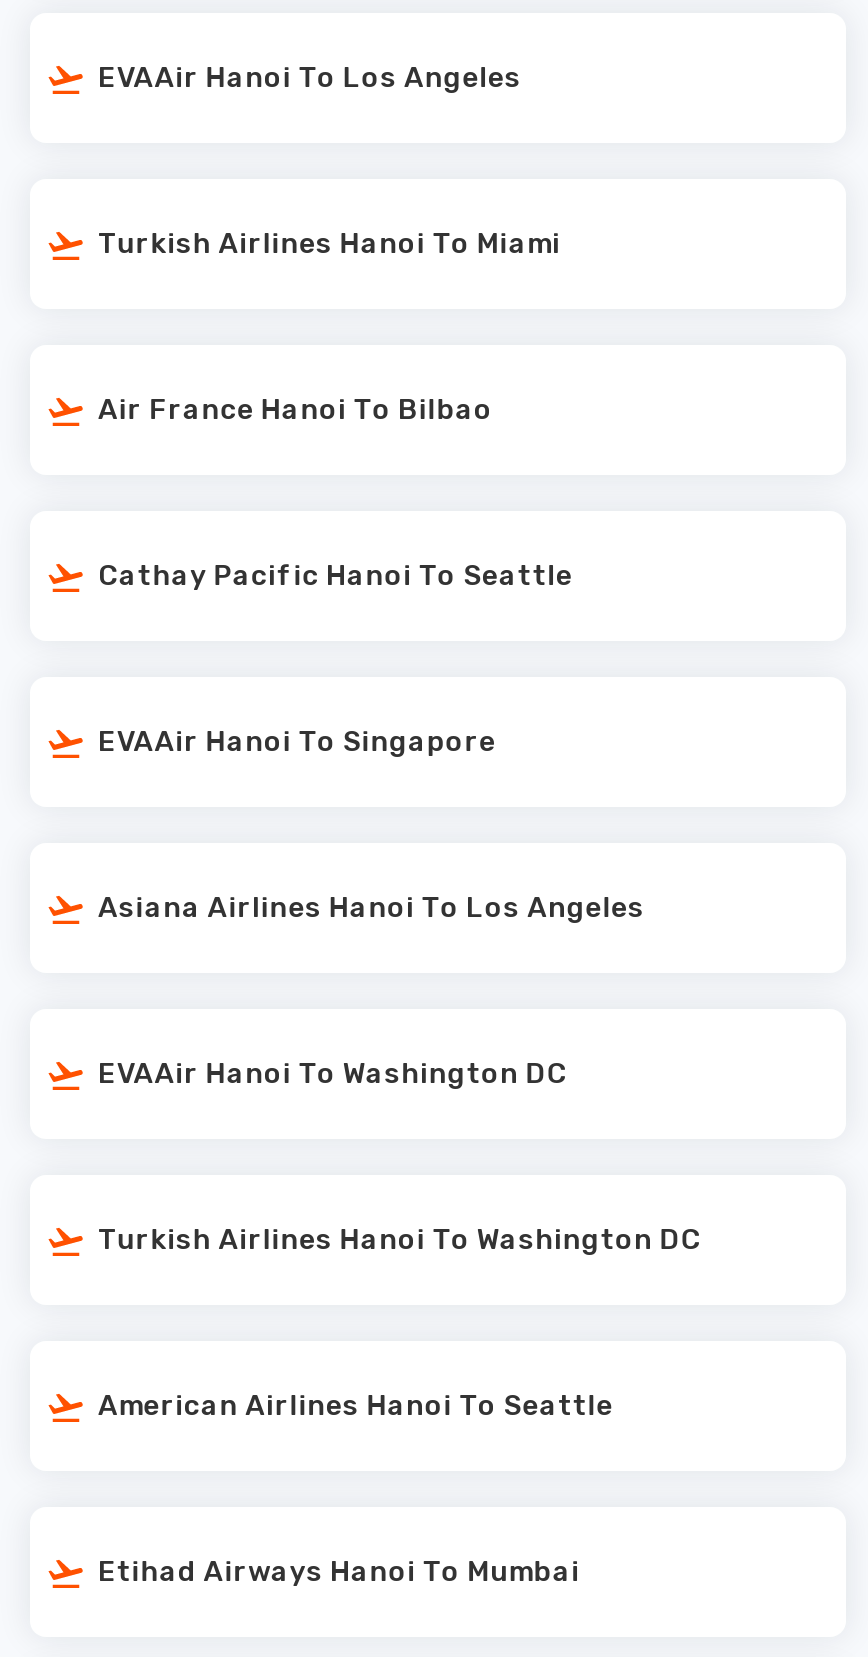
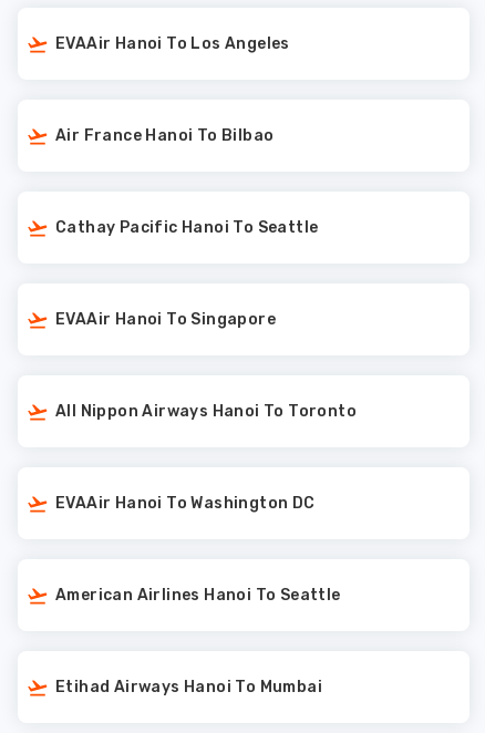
[117,226,561,260] Turkish Airlines Hanoi To Miami -> none
[119,890,645,924] Asiana Airlines Hanoi To Los Angeles -> [67,402,357,420] All Nippon Airways Hanoi To Toronto
[117,1222,701,1256] Turkish Airlines Hanoi To Washington DC -> none

